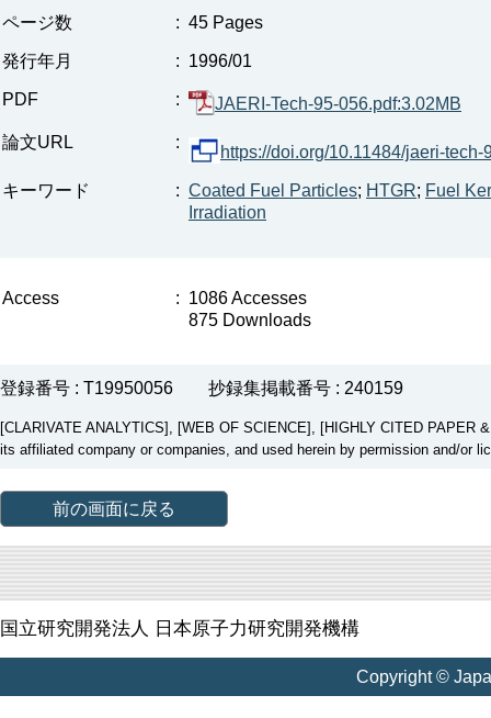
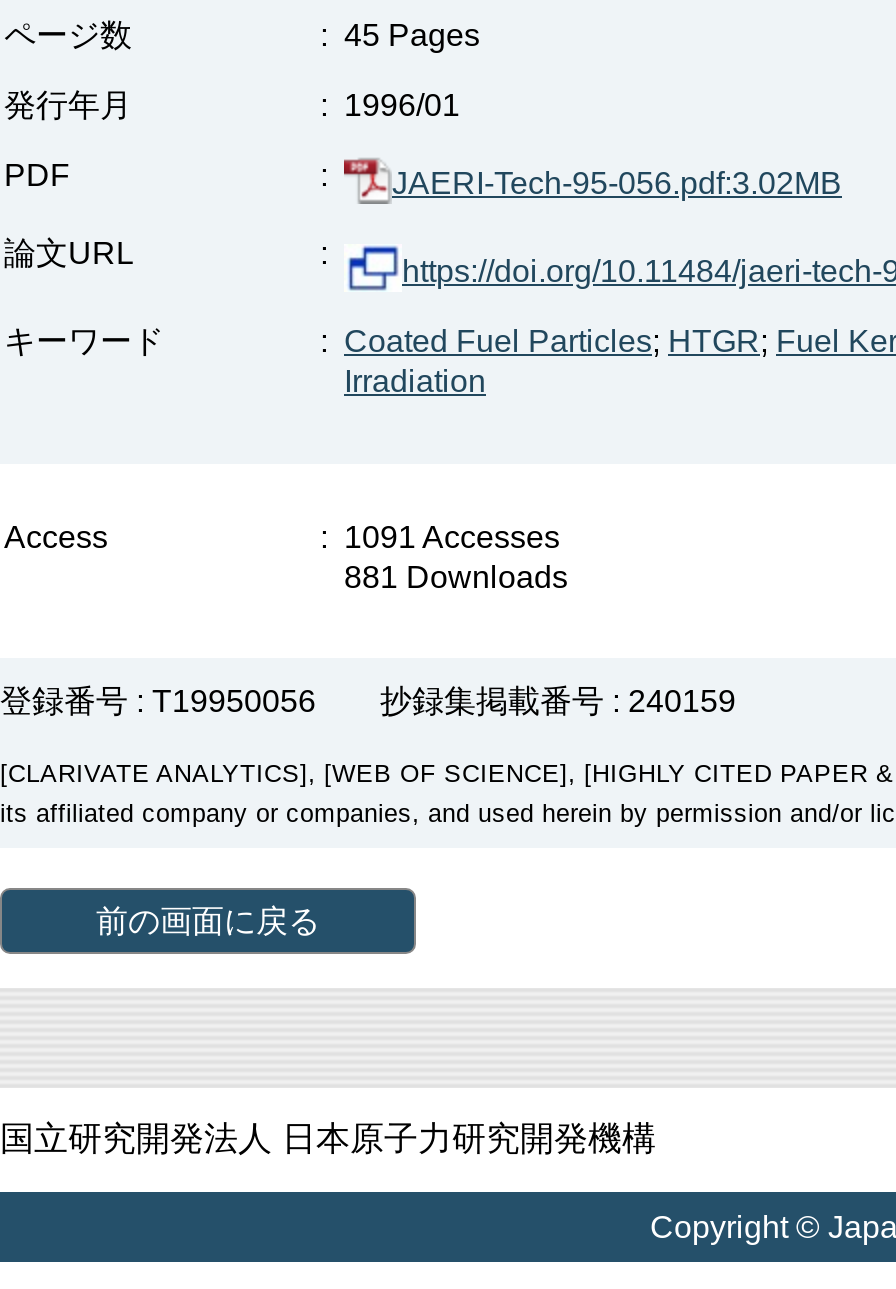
[175,288,307,307] : 1086 Accesses -> [320,519,560,553] : 1091 Accesses
[189,310,311,329] 875 Downloads -> [344,559,568,593] 881 Downloads

